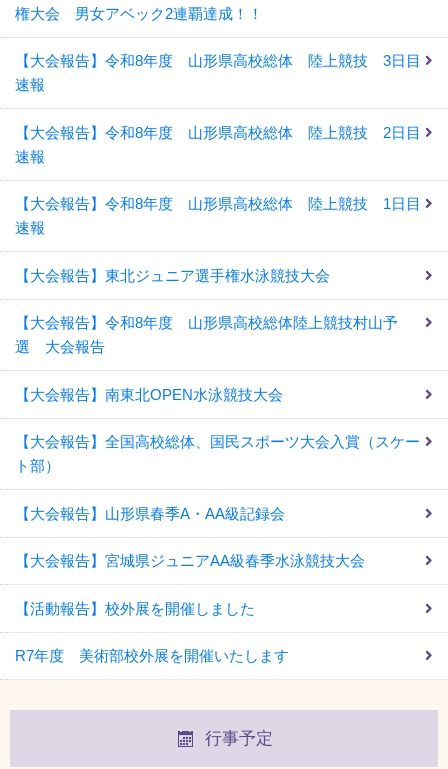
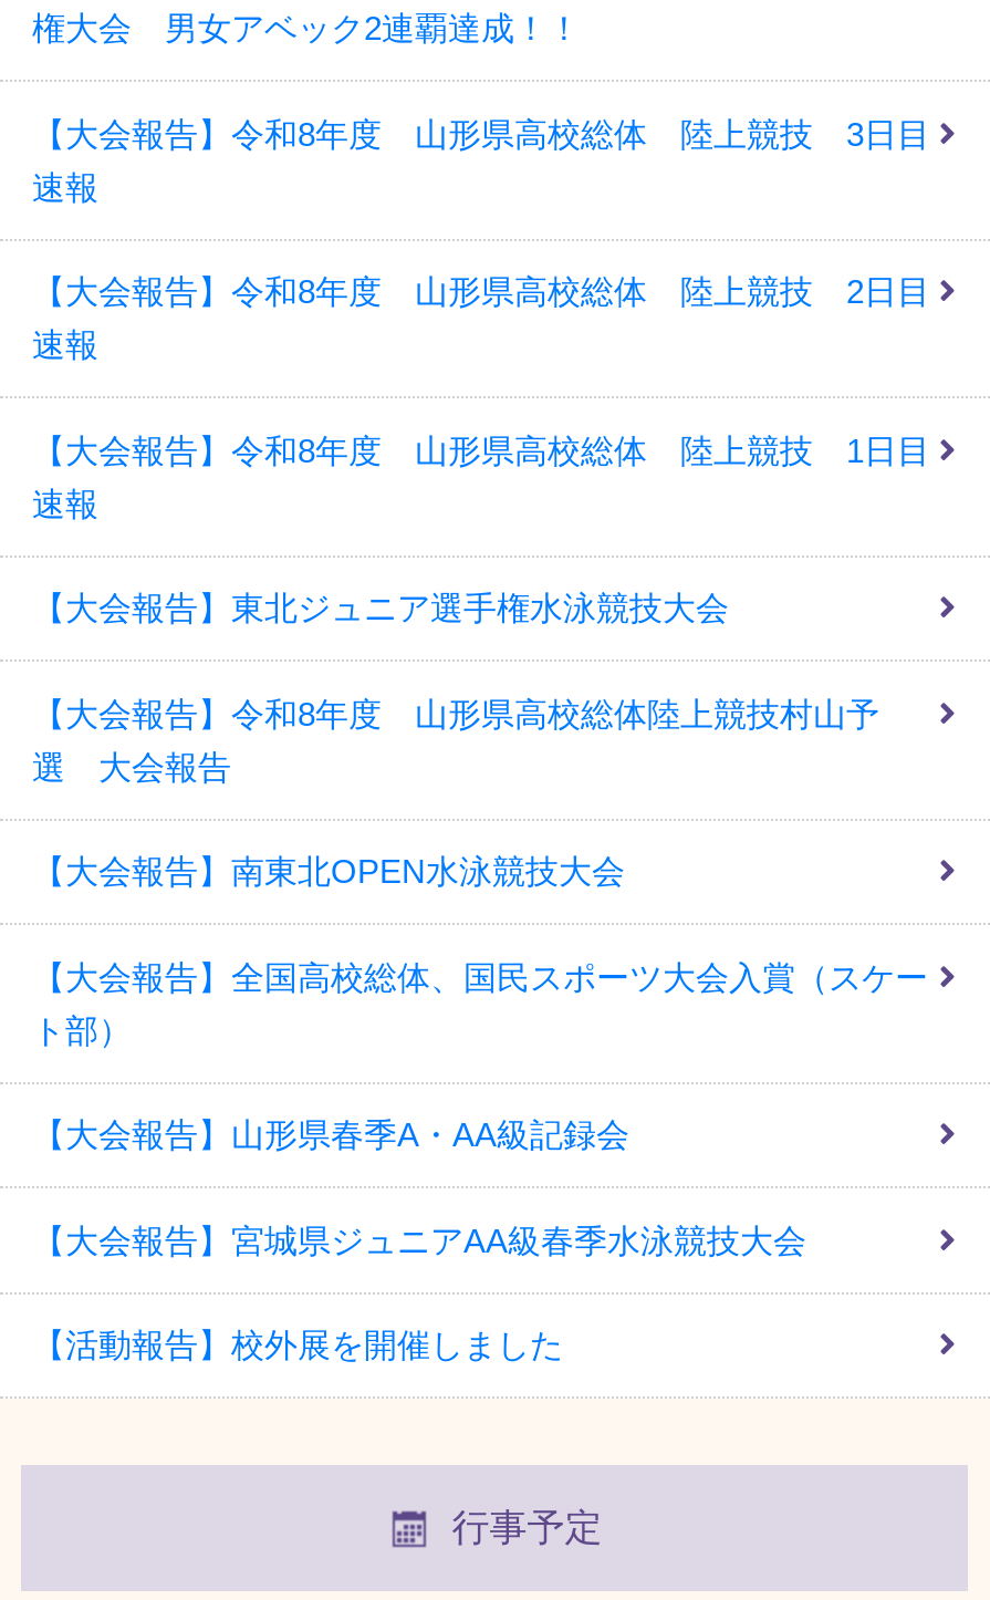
[15,647,289,664] R7年度 美術部校外展を開催いたします -> none

